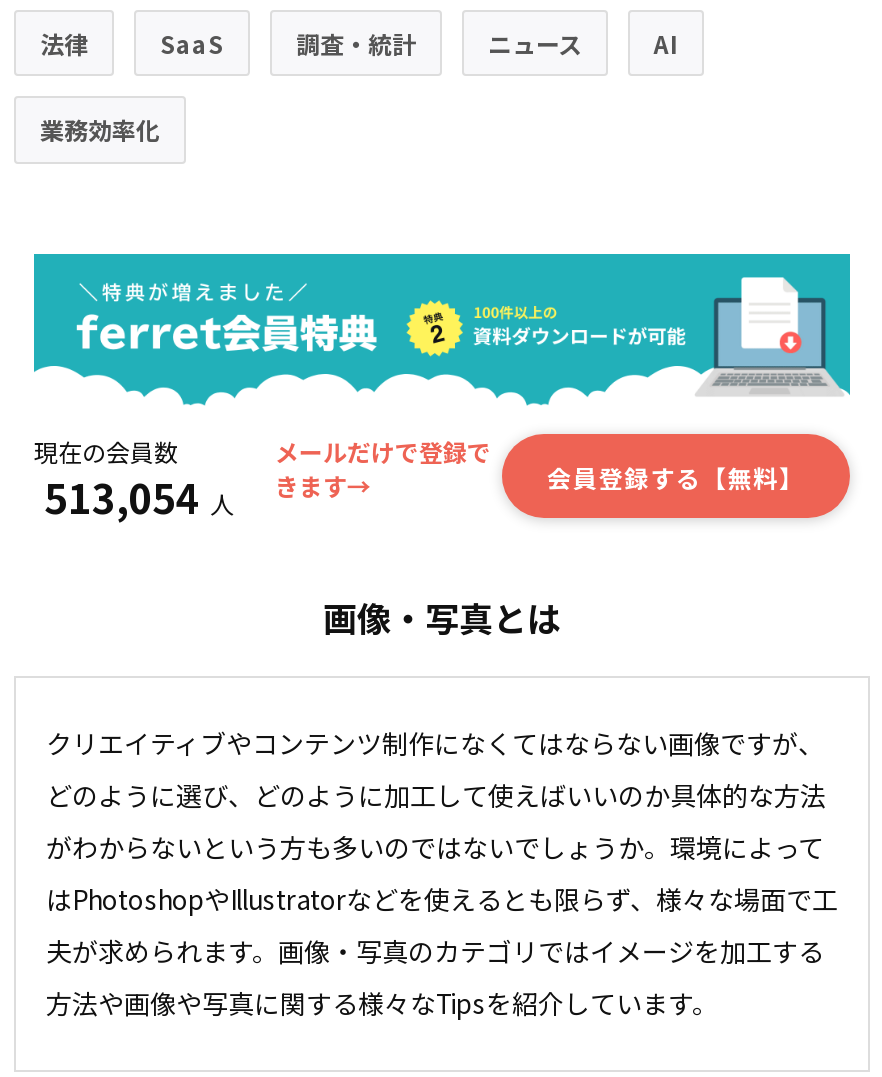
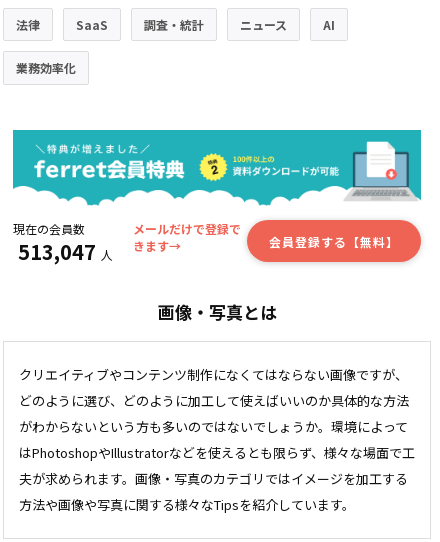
[44,469,234,527] 513,054 人 -> [18,237,113,266] 513,047 人

